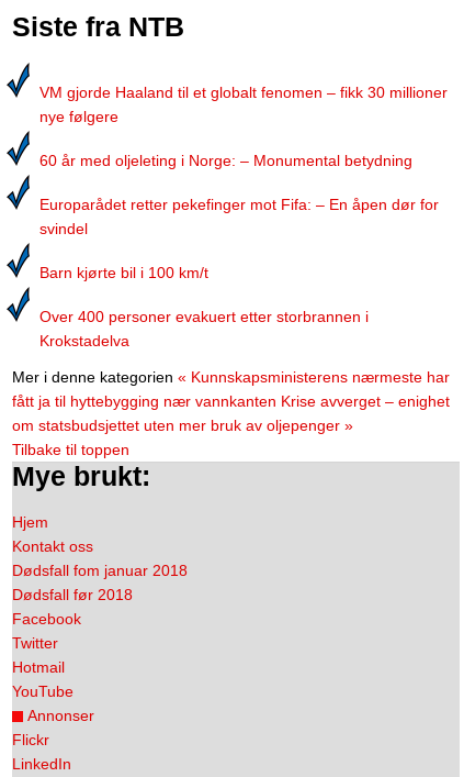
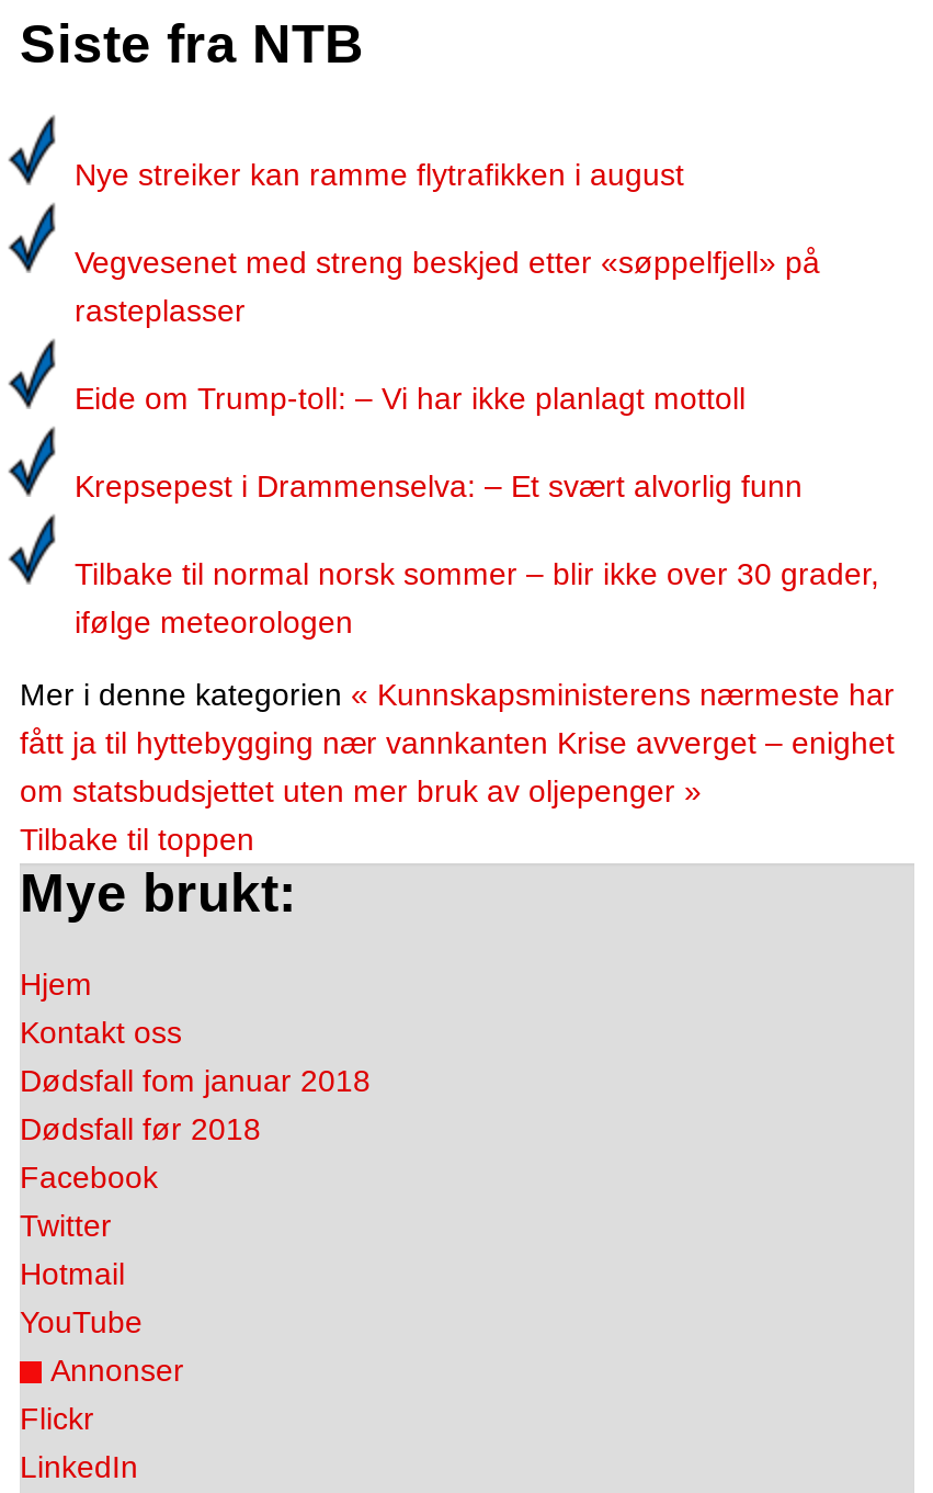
[39,84,448,125] VM gjorde Haaland til et globalt fenomen – fikk 30 millioner | nye følgere -> [75,157,684,192] Nye streiker kan ramme flytrafikken i august
[39,152,412,169] 60 år med oljeleting i Norge: – Monumental betydning -> [75,245,820,328] Vegvesenet med streng beskjed etter «søppelfjell» på | rasteplasser
[39,196,439,237] Europarådet retter pekefinger mot Fifa: – En åpen dør for | svindel -> [75,381,746,416] Eide om Trump-toll: – Vi har ikke planlagt mottoll
[39,264,208,281] Barn kjørte bil i 100 km/t -> [75,468,803,504] Krepsepest i Drammenselva: – Et svært alvorlig funn
[39,308,369,349] Over 400 personer evakuert etter storbrannen i | Krokstadelva -> [75,556,879,640] Tilbake til normal norsk sommer – blir ikke over 30 grader, | ifølge meteorologen

